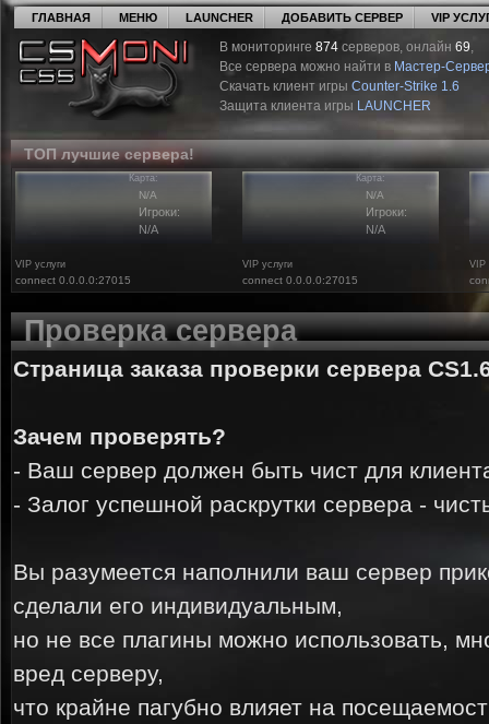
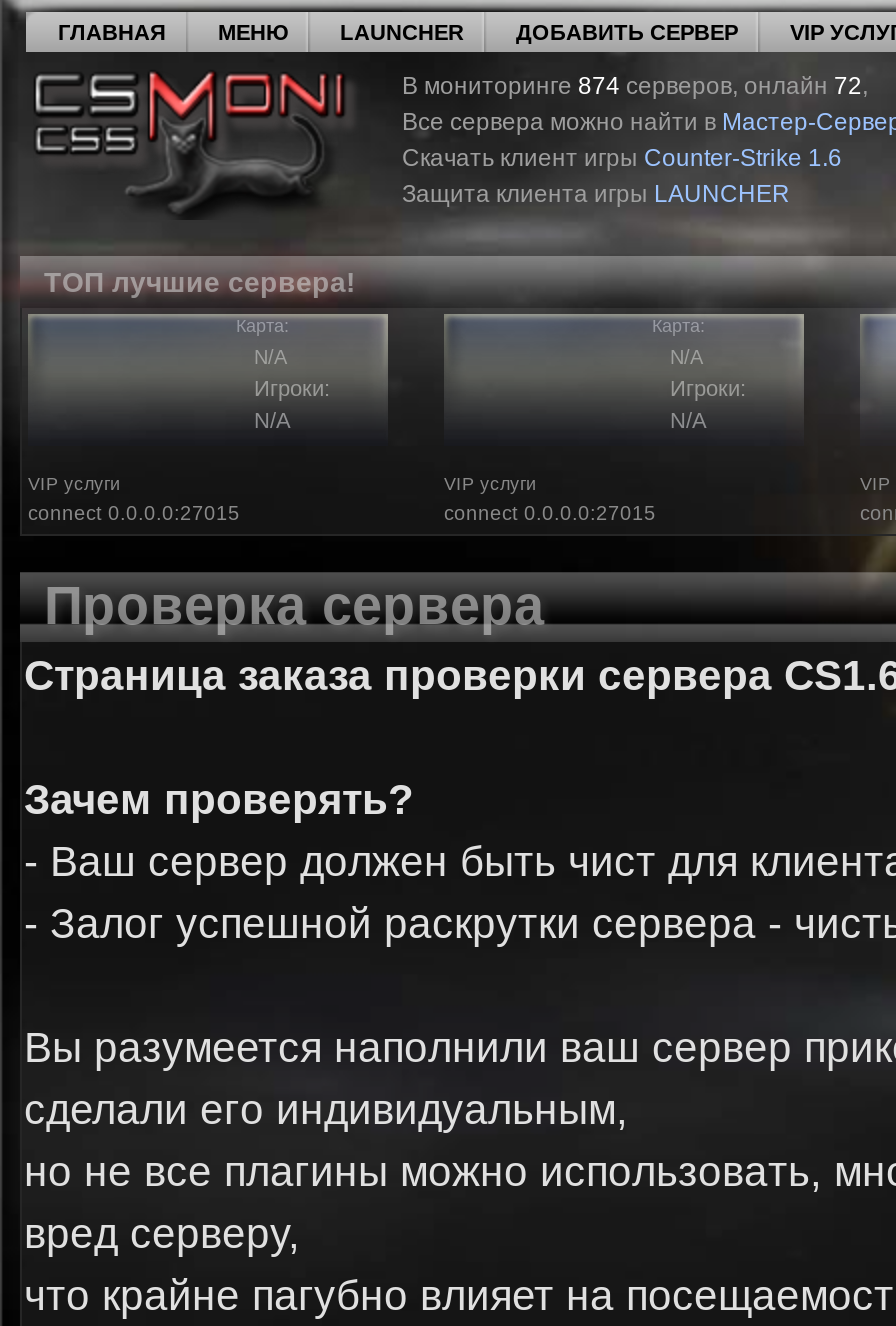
[219,39,474,55] В мониторинге 874 серверов, онлайн 69, -> [402,72,868,100] В мониторинге 874 серверов, онлайн 72,

